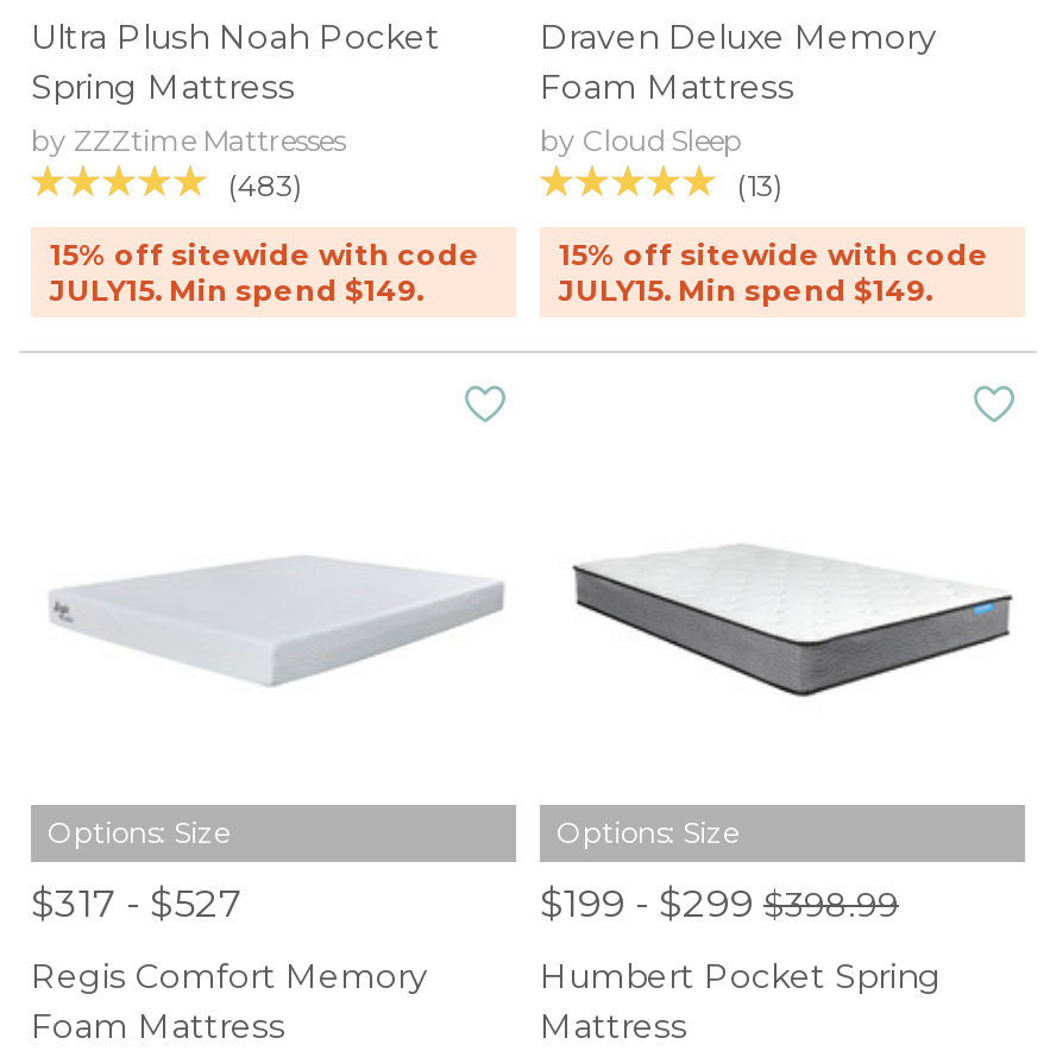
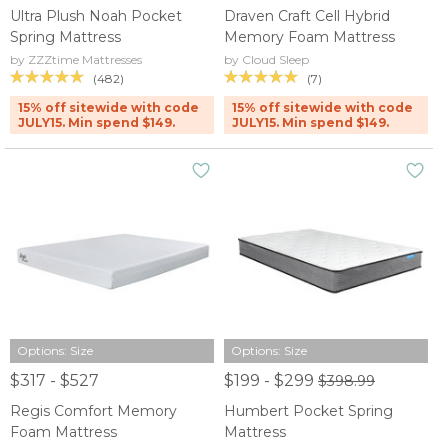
[540,15,937,107] Draven Deluxe Memory | Foam Mattress -> [224,7,395,46] Draven Craft Cell Hybrid | Memory Foam Mattress
[228,166,302,202] (483) -> [93,70,124,85] (482)
[737,166,782,202] (13) -> [307,70,322,85] (7)

